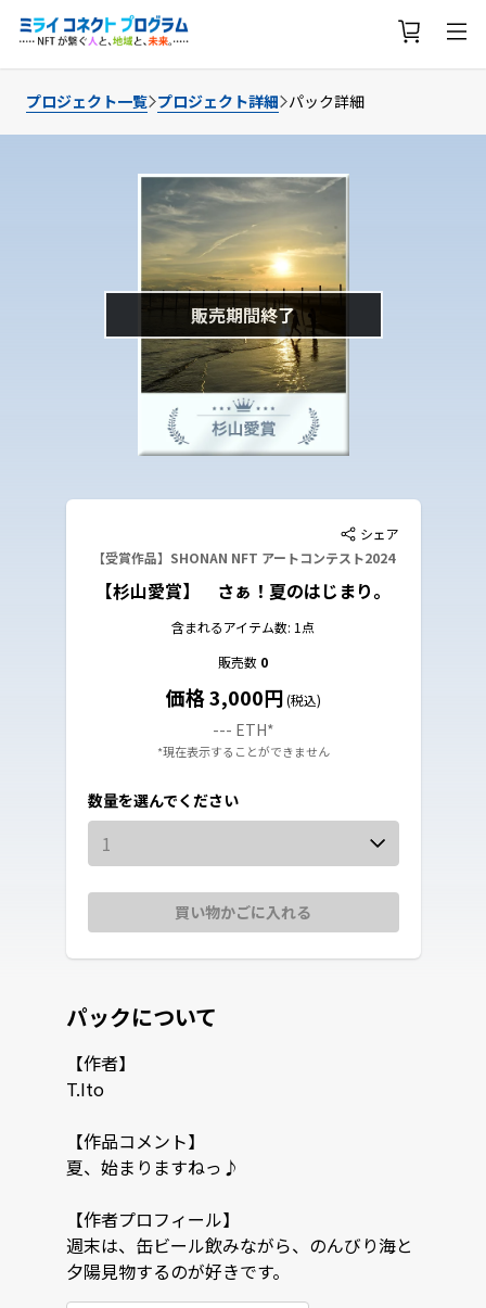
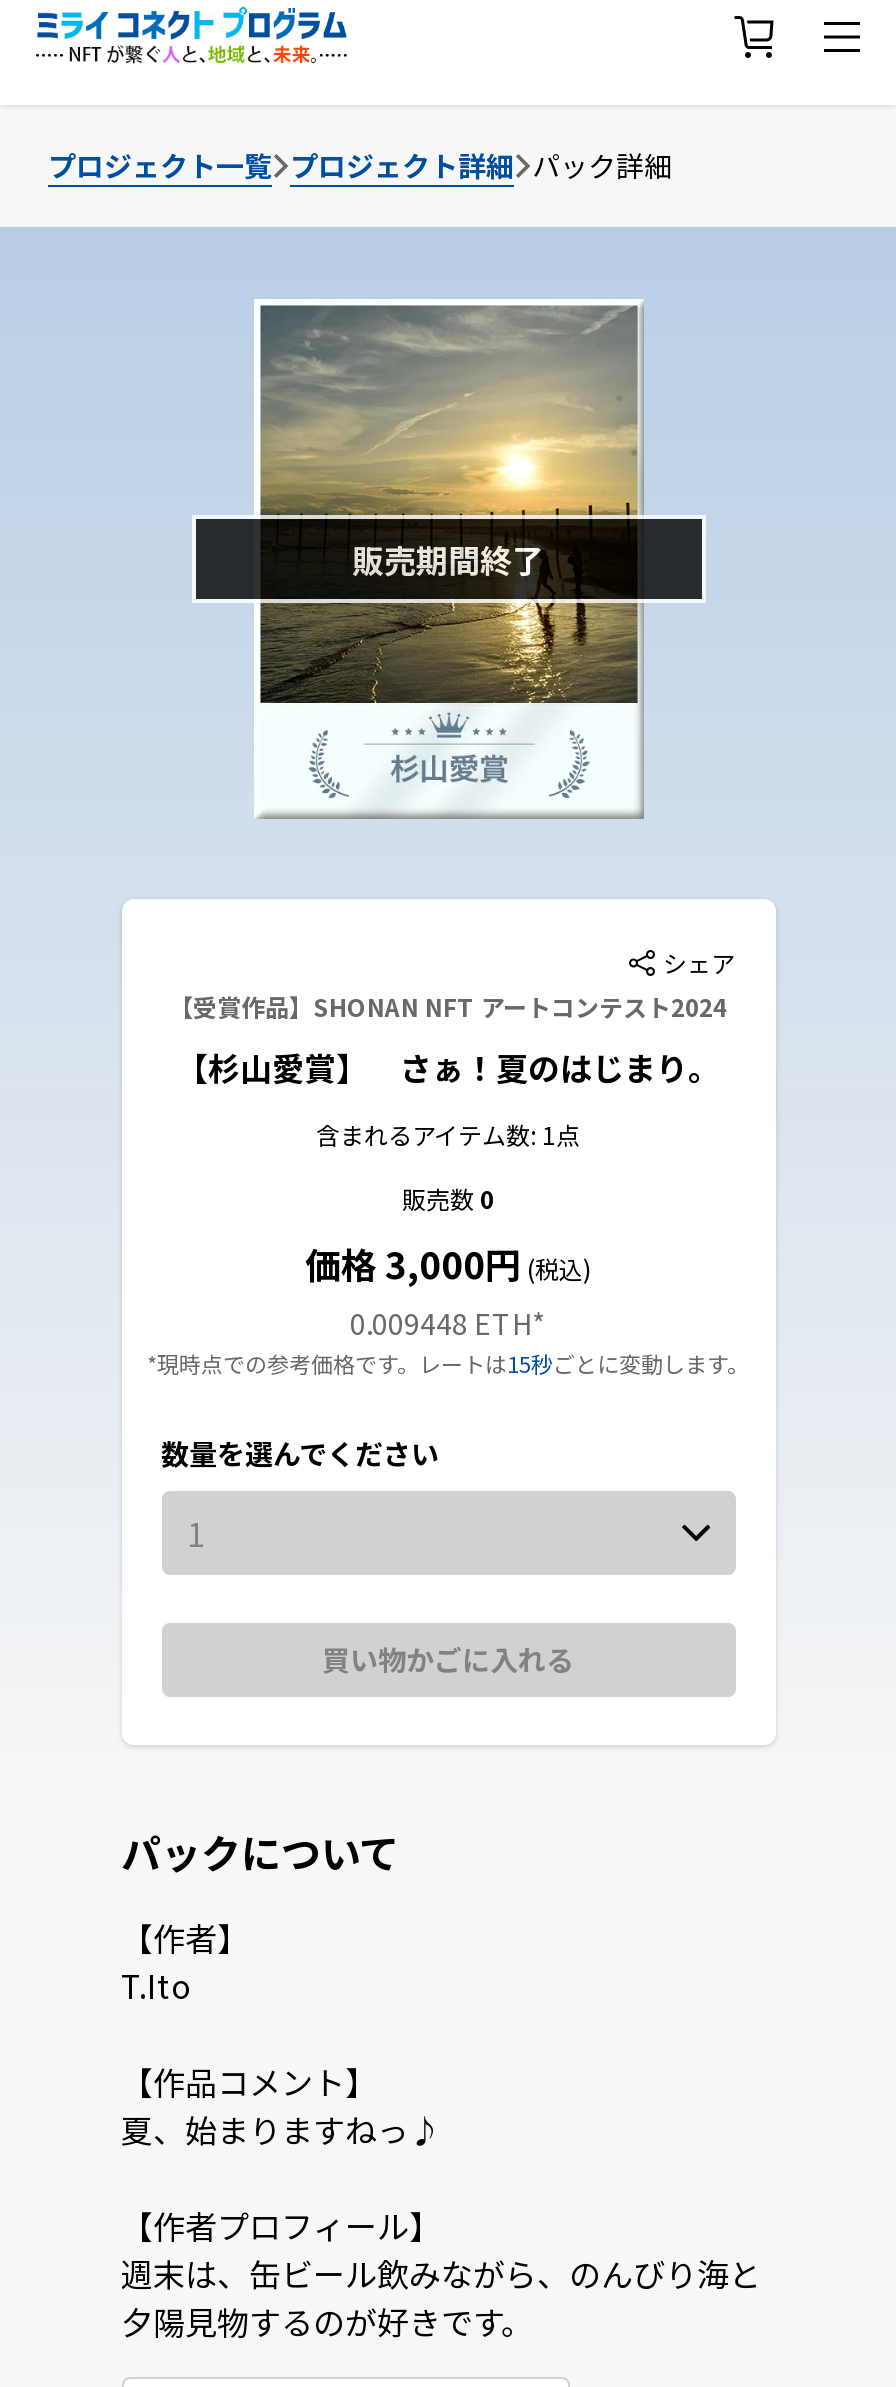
[157,719,329,760] --- ETH* | *現在表示することができません -> [147,1303,749,1379] 0.009448 ETH* | *現時点での参考価格です。レートは15秒ごとに変動します。

